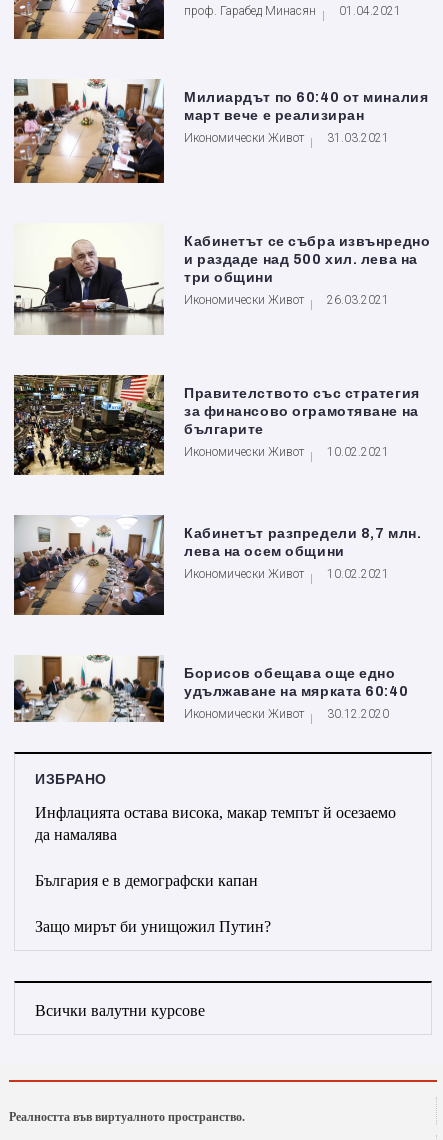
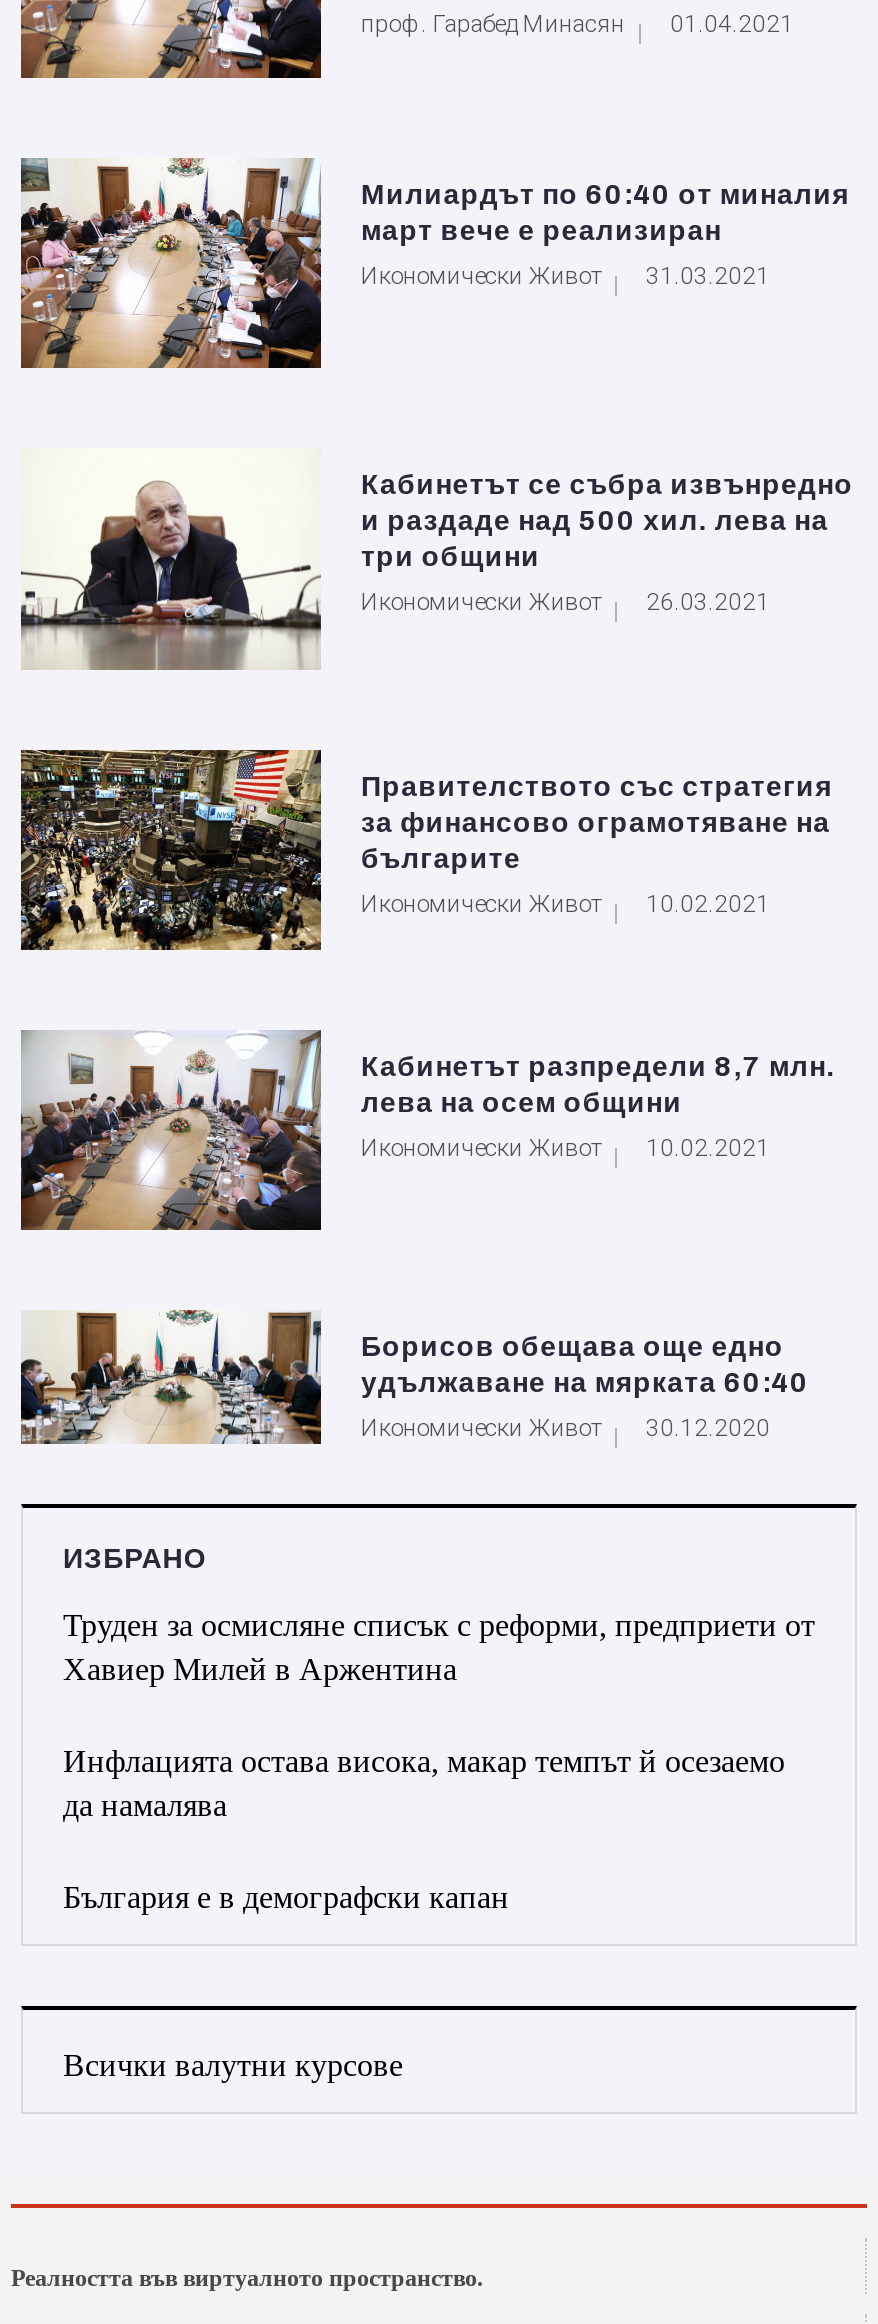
none -> [63,1608,815,1686] Труден за осмисляне списък с реформи, предприети от | Хавиер Милей в Аржентина
moved [35,804,396,889] -> [63,1744,785,1914]: Инфлацията остава висока, макар темпът й осезаемо | да намалява | България е в демографски капан
[35,918,271,935] Защо мирът би унищожил Путин? -> none

